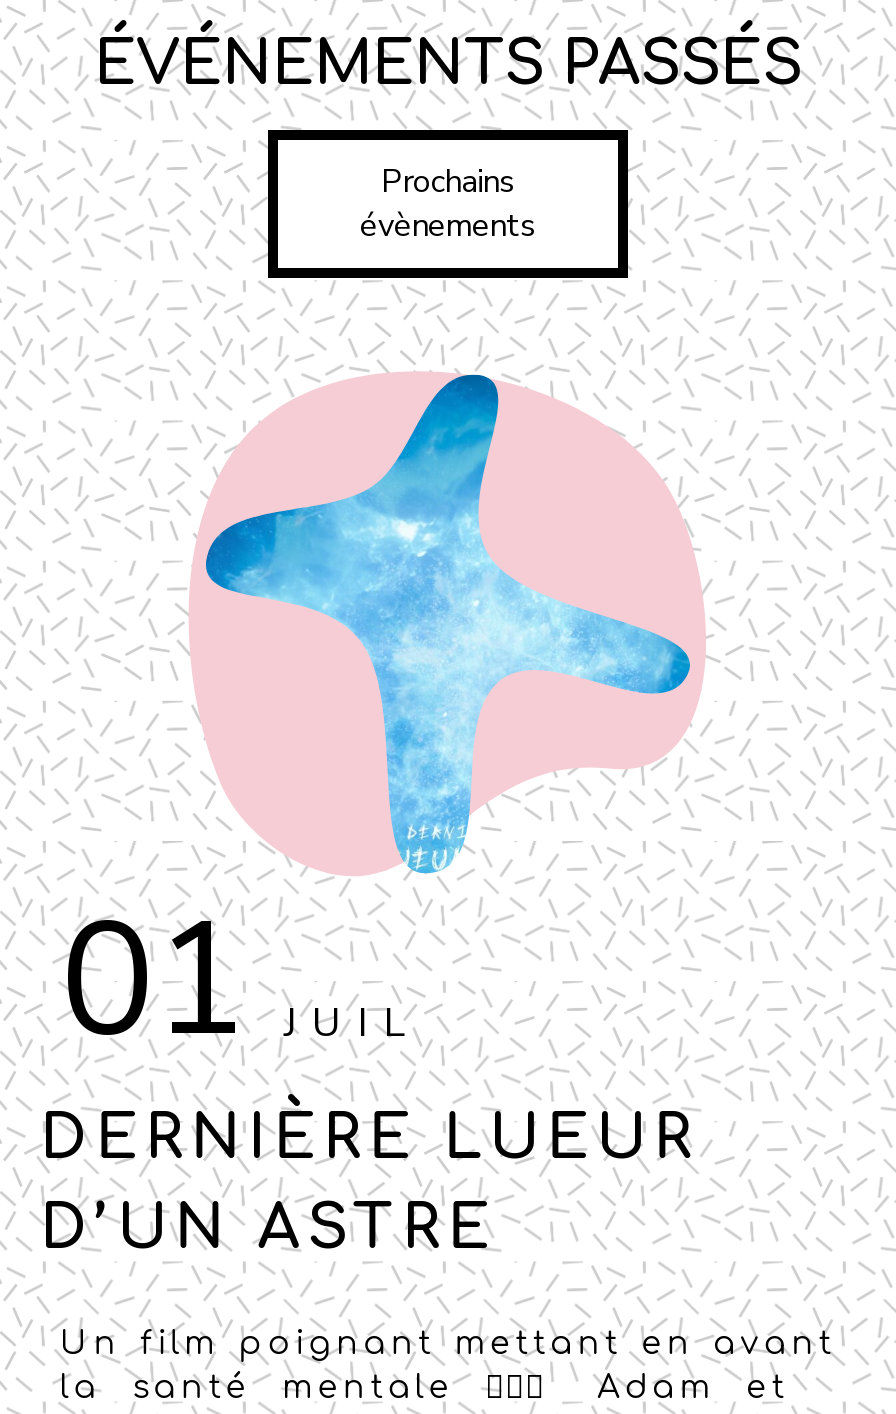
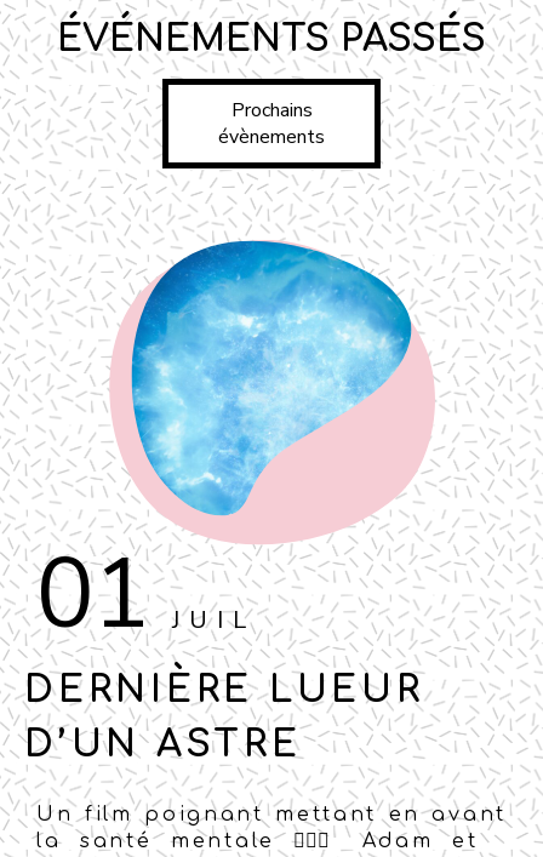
[184,372,716,896] [image] -> [110,227,435,544] [image]

